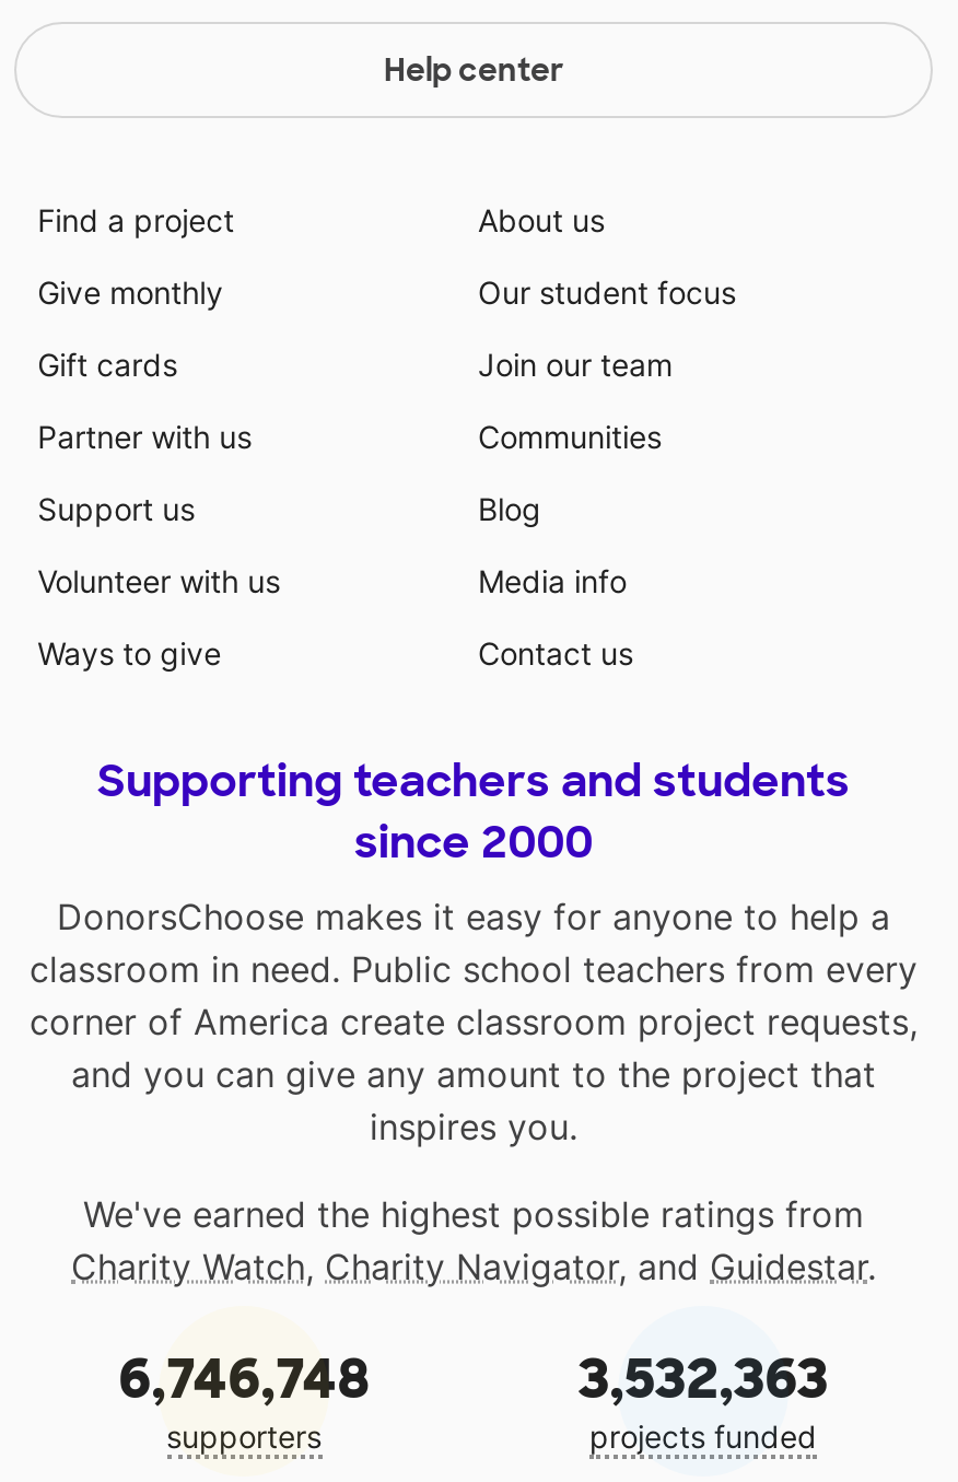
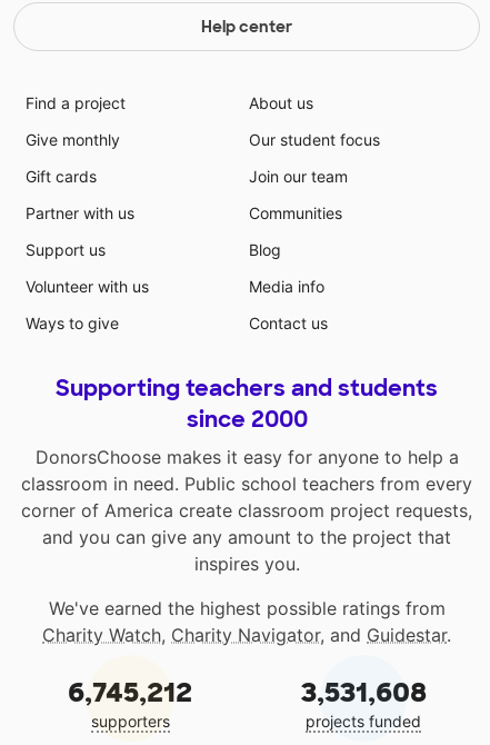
[118,1344,370,1412] 6,746,748 -> [68,675,192,709] 6,745,212
[579,1344,828,1412] 3,532,363 -> [301,675,426,709] 3,531,608

